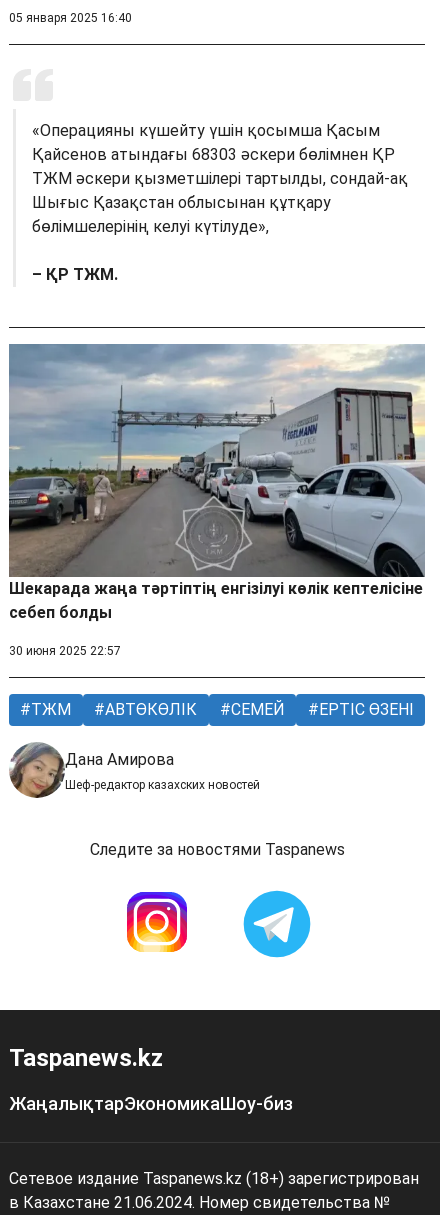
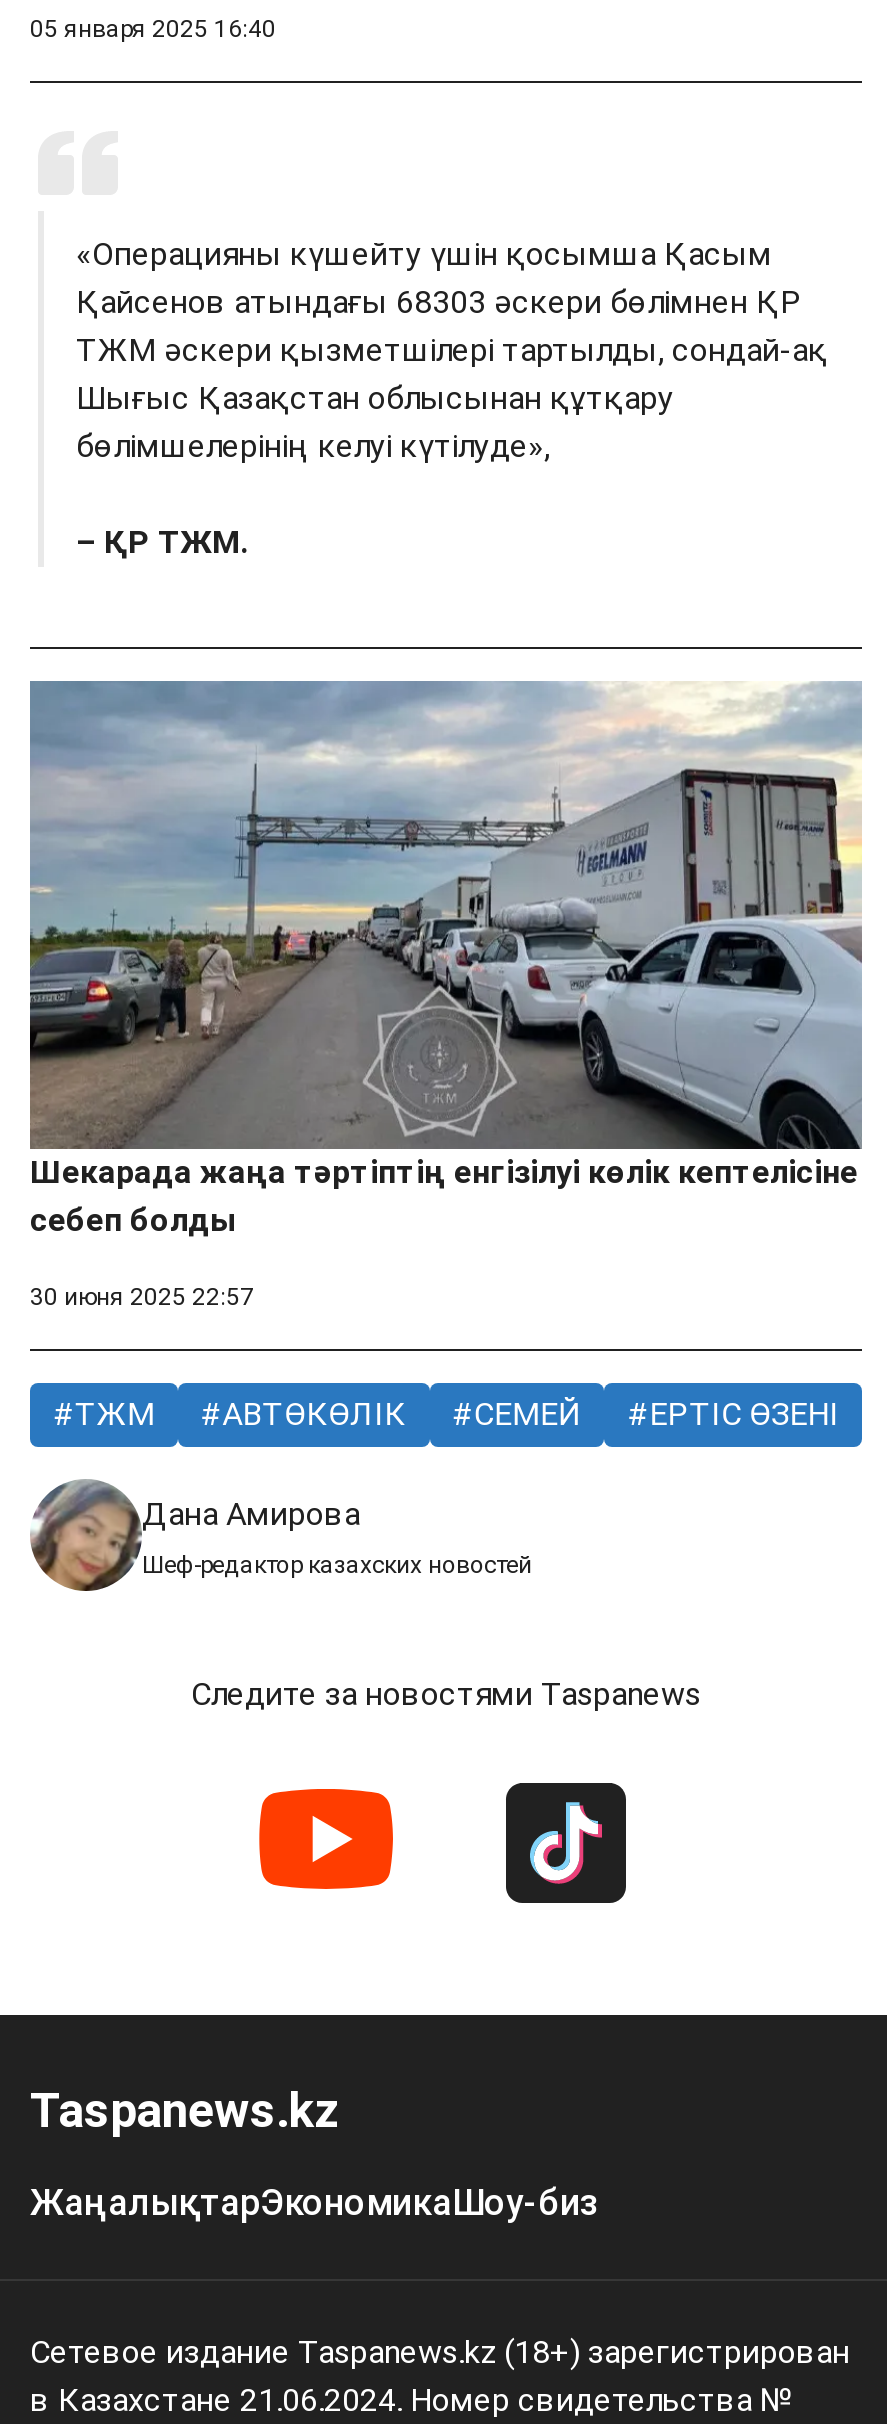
[123,891,191,953] [image] -> [256,1778,396,1898] [image]
[243,890,311,958] [image] -> [500,1776,632,1908] [image]

